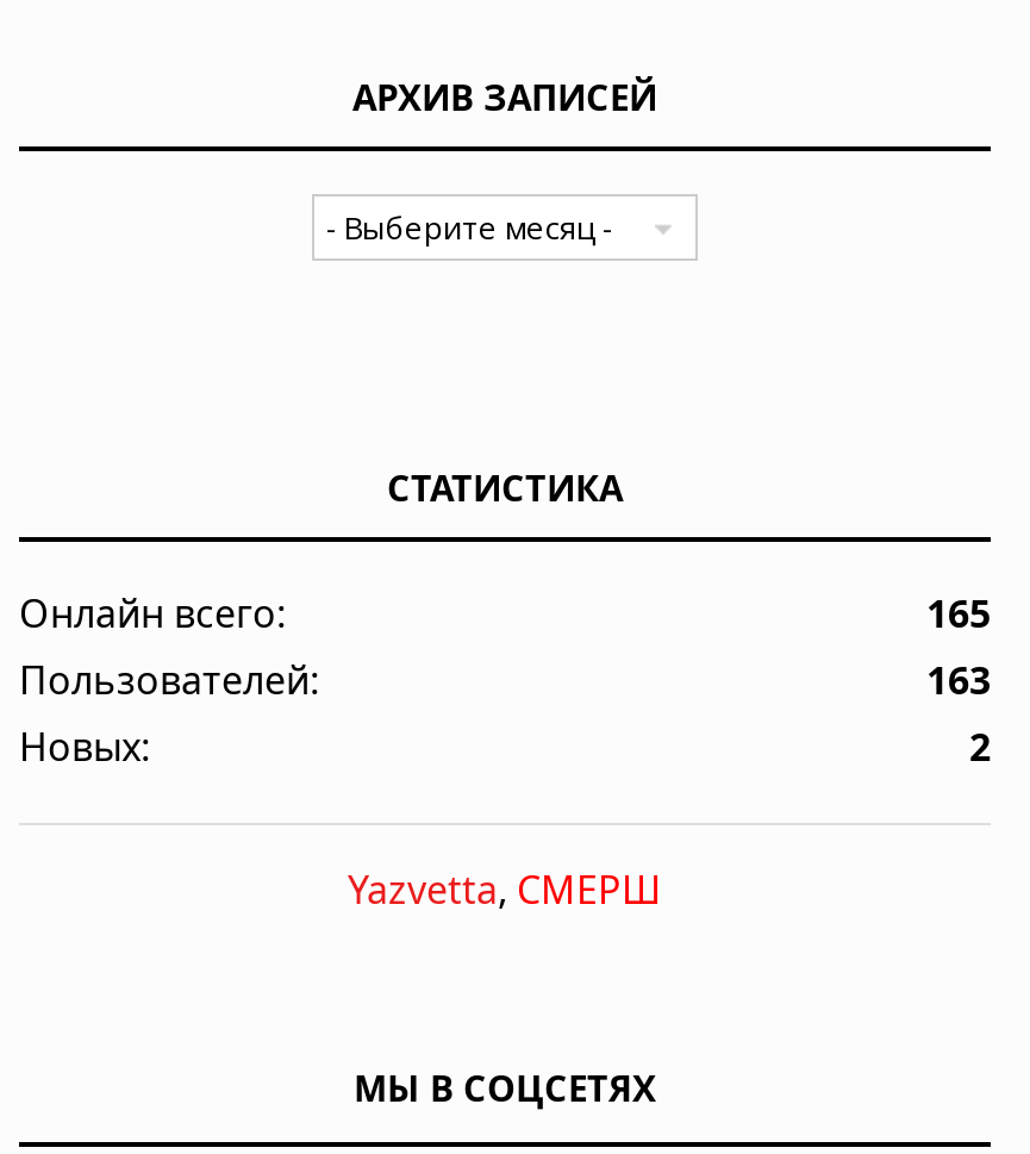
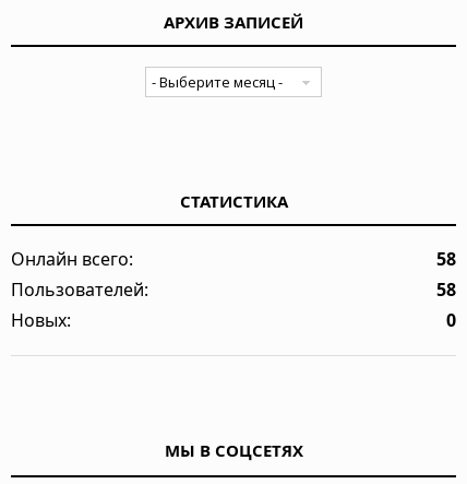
[926,587,991,639] 165 -> [436,247,456,271] 58
[926,654,991,706] 163 -> [436,277,456,301] 58
[348,720,991,916] 2 | Yazvetta, СМЕРШ -> [446,308,456,332] 0

